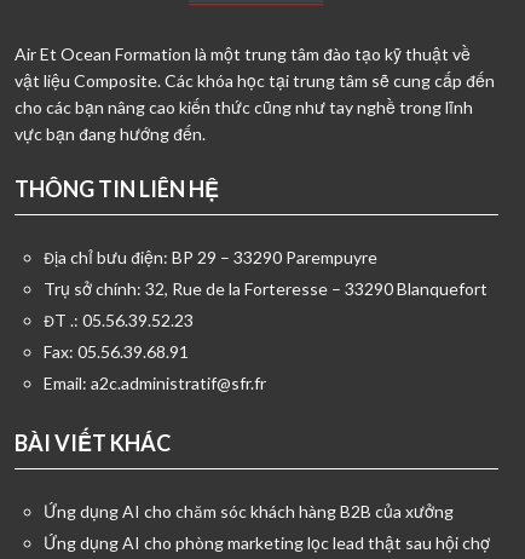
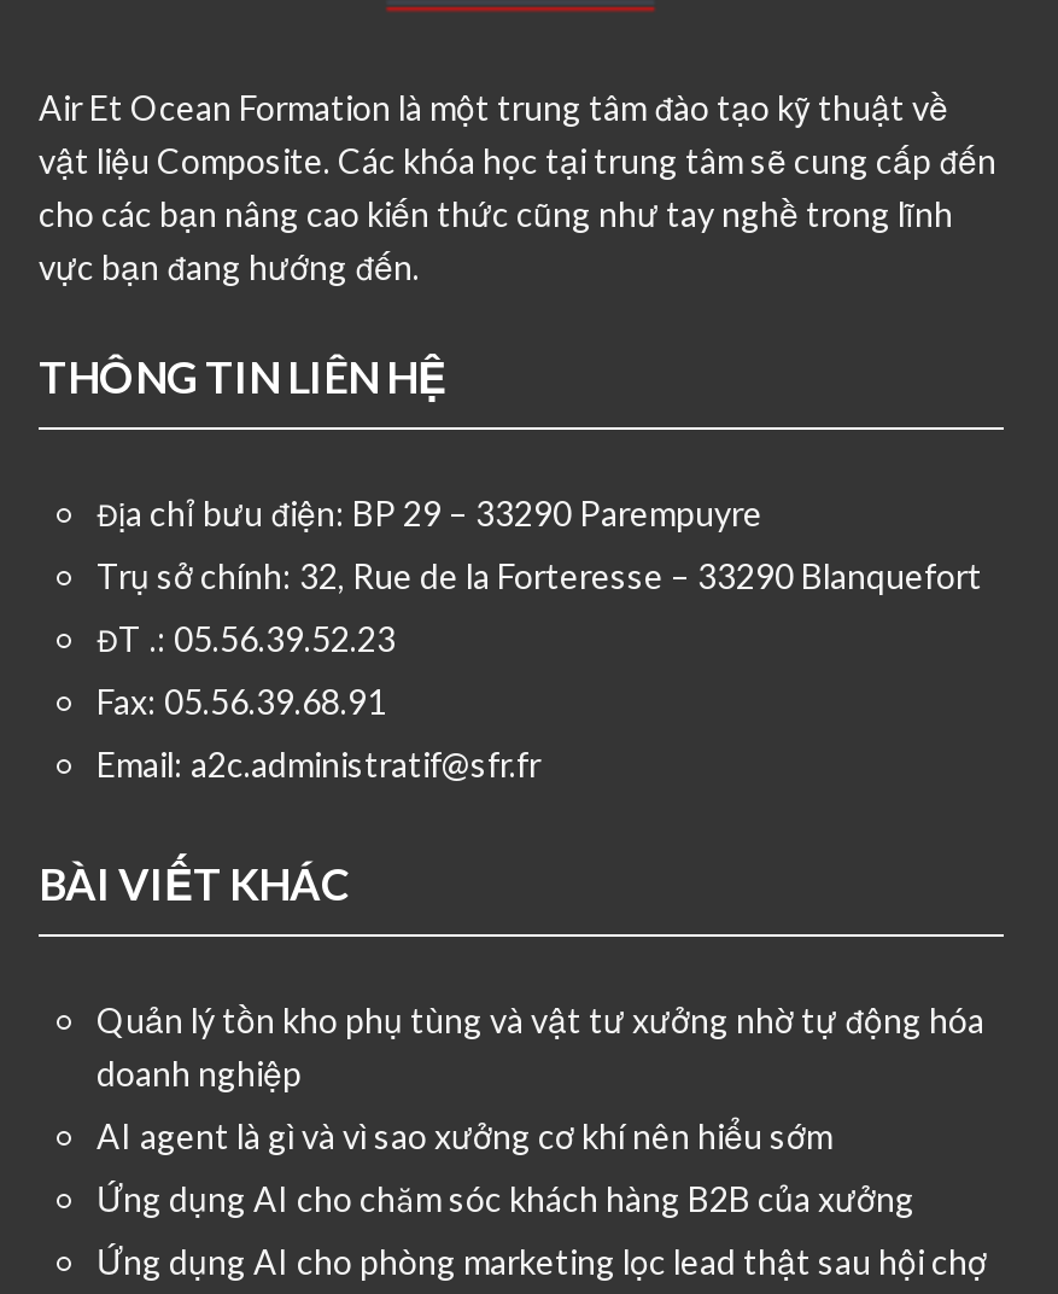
none -> [97,999,984,1156] Quản lý tồn kho phụ tùng và vật tư xưởng nhờ tự động hóa | doanh nghiệp | AI agent là gì và vì sao xưởng cơ khí nên hiểu sớm

